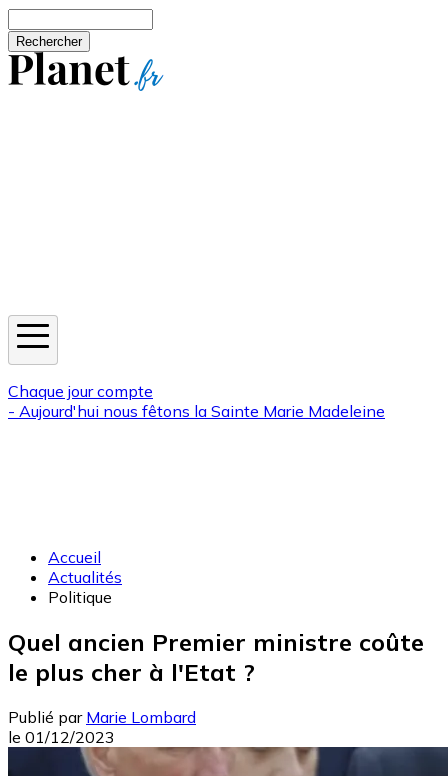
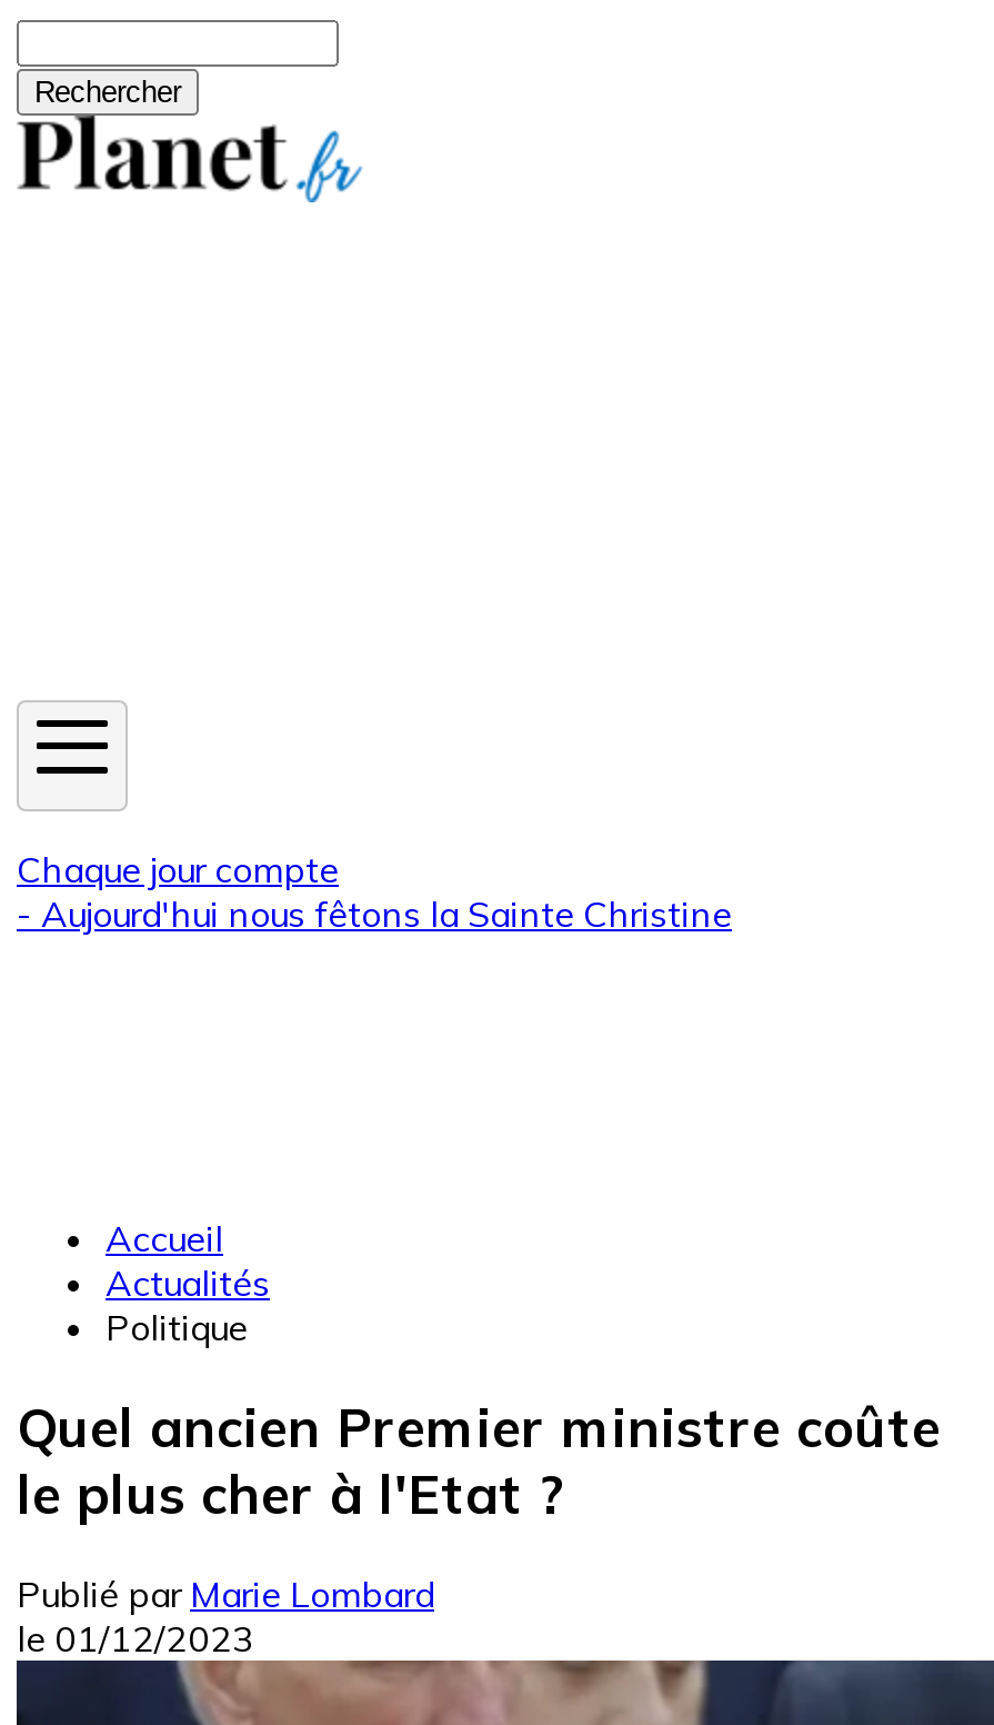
[8,401,385,421] - Aujourd'hui nous fêtons la Sainte Marie Madeleine -> [17,891,732,936] - Aujourd'hui nous fêtons la Sainte Christine

